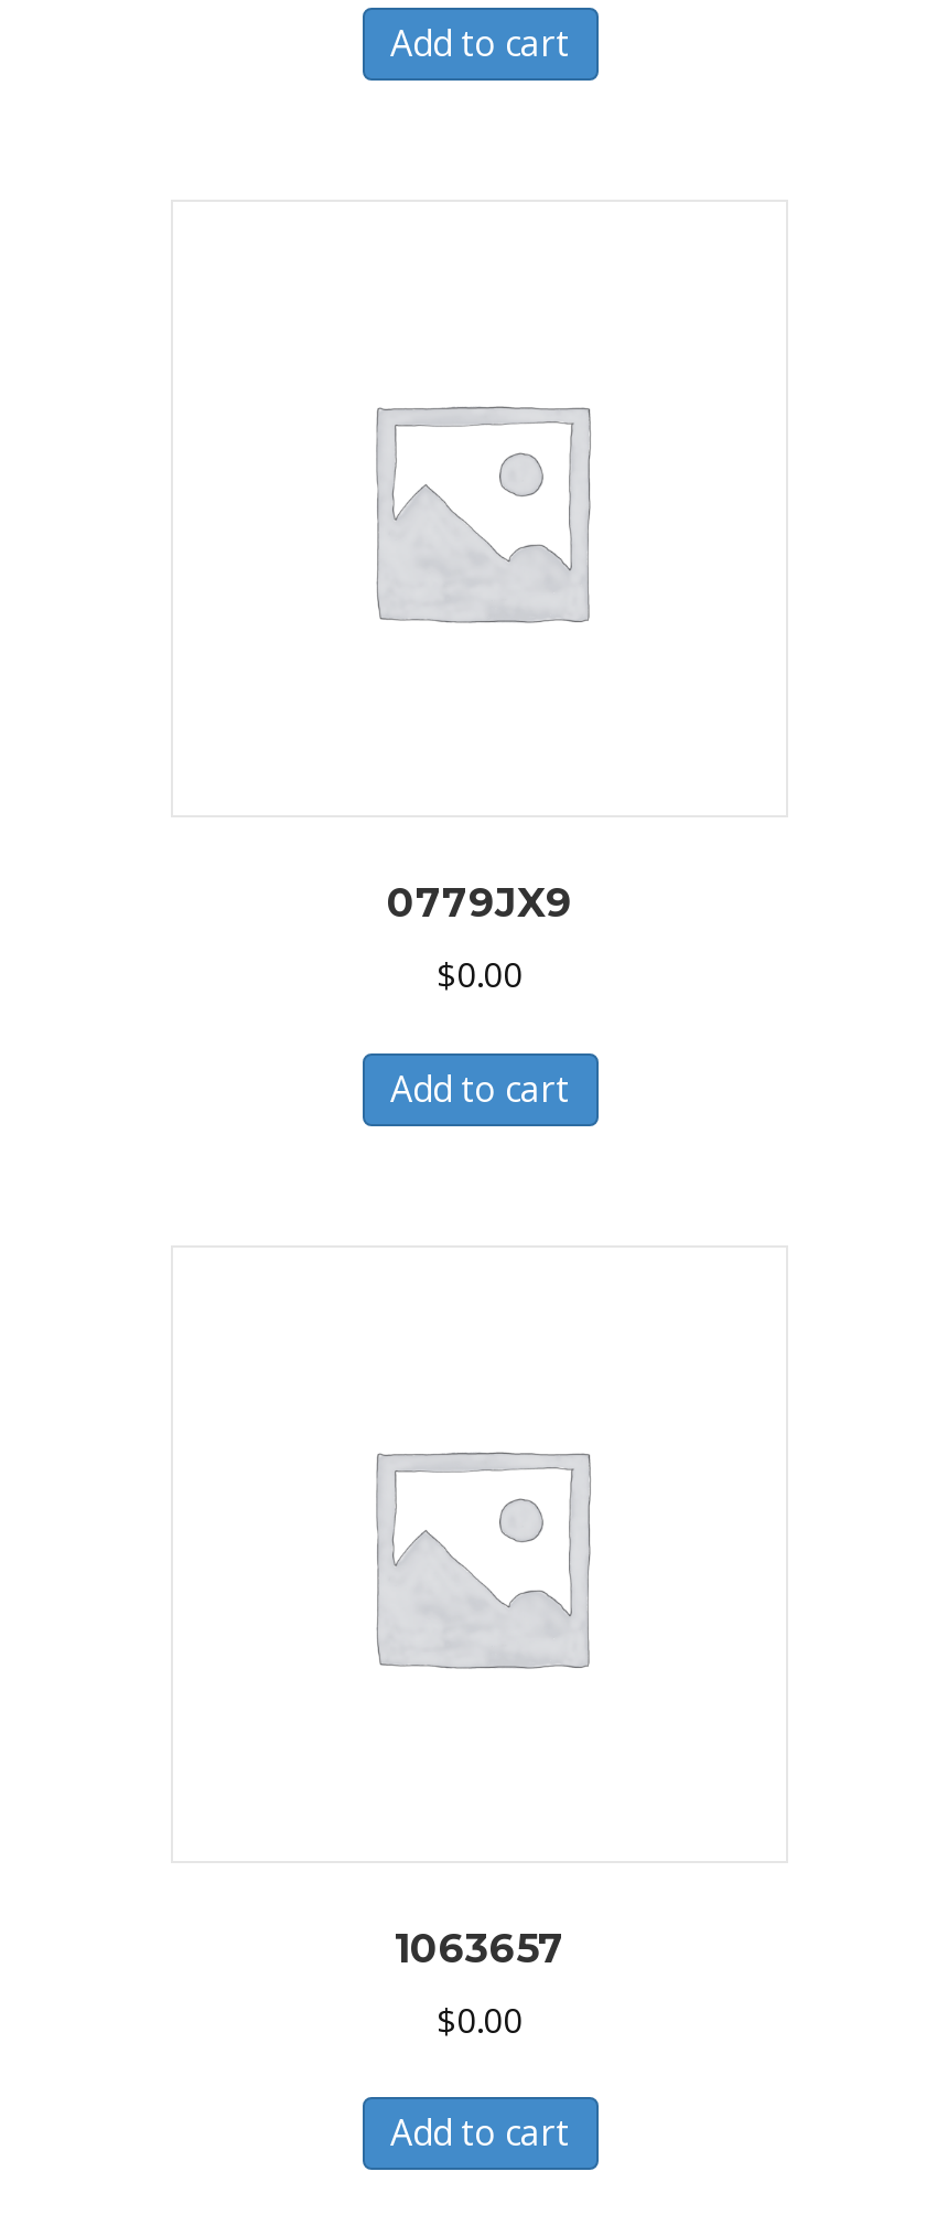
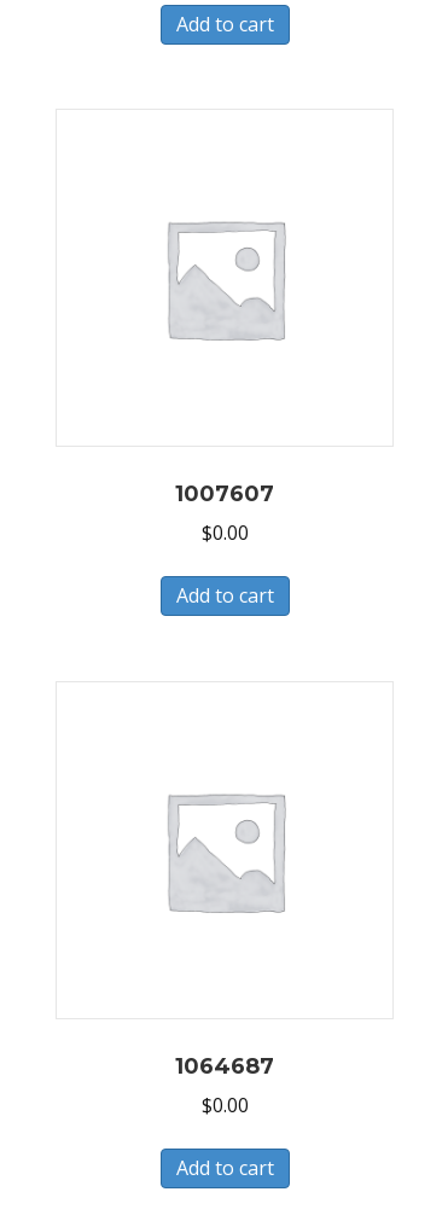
[387,880,572,929] 0779JX9 -> [175,481,274,508] 1007607
[395,1925,564,1973] 1063657 -> [175,1053,274,1080] 1064687

